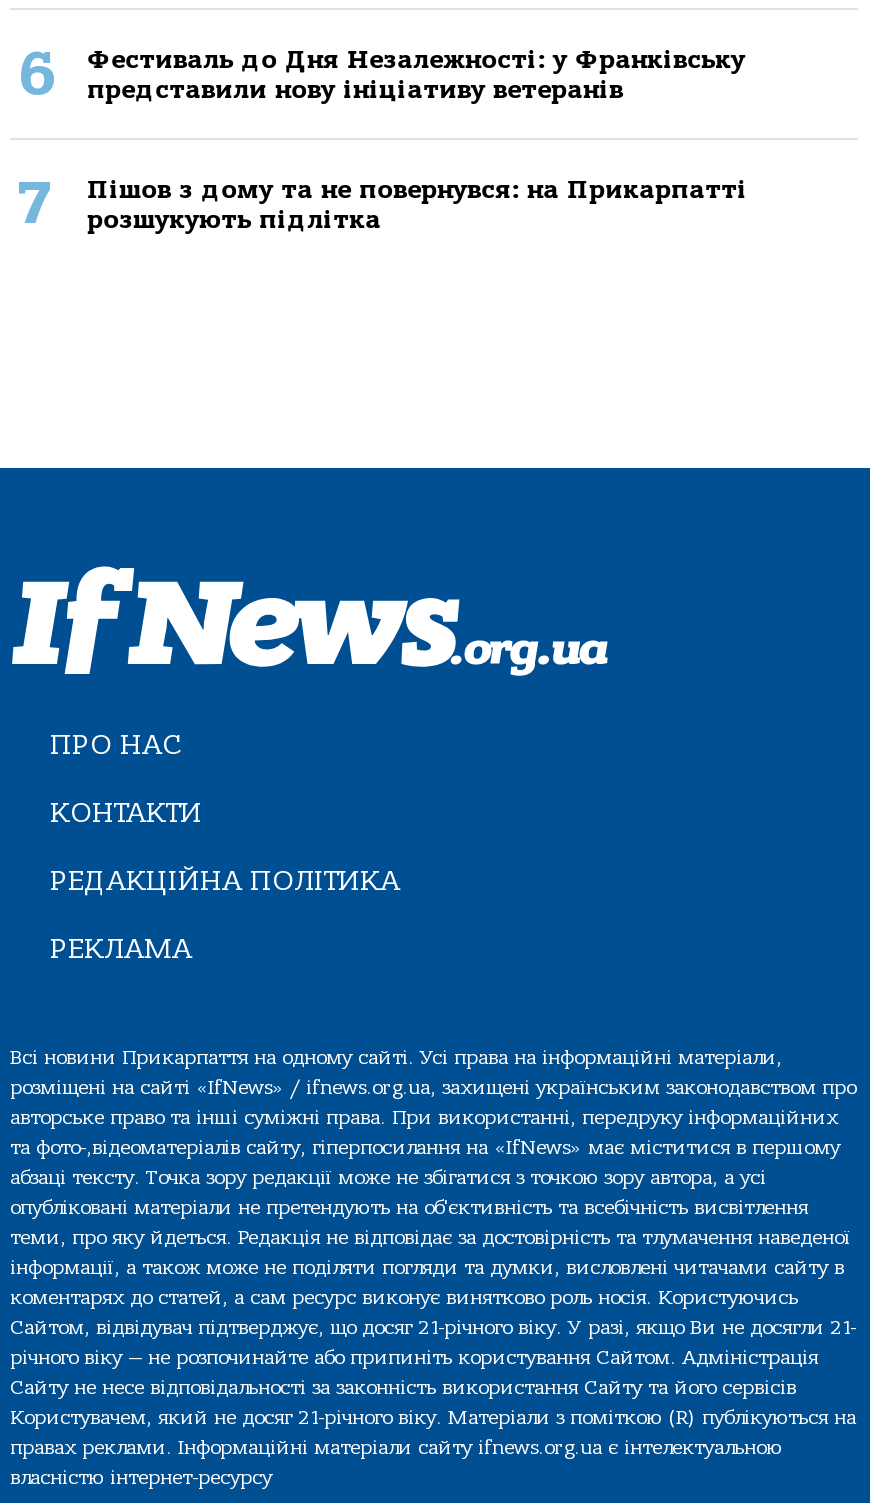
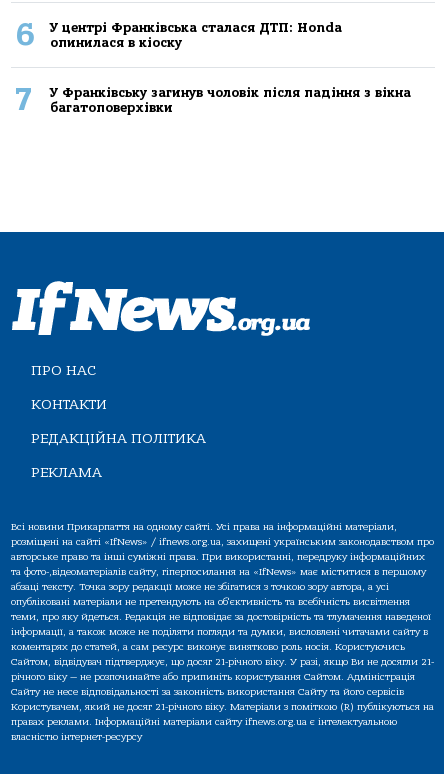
[87,44,745,104] Фестиваль до Дня Незалежності: у Франківську | представили нову ініціативу ветеранів -> [50,20,342,50] У центрі Франківська сталася ДТП: Honda | опинилася в кіоску
[87,174,747,234] Пішов з дому та не повернувся: на Прикарпатті | розшукують підлітка -> [50,85,411,115] У Франківську загинув чоловік після падіння з вікна | багатоповерхівки

